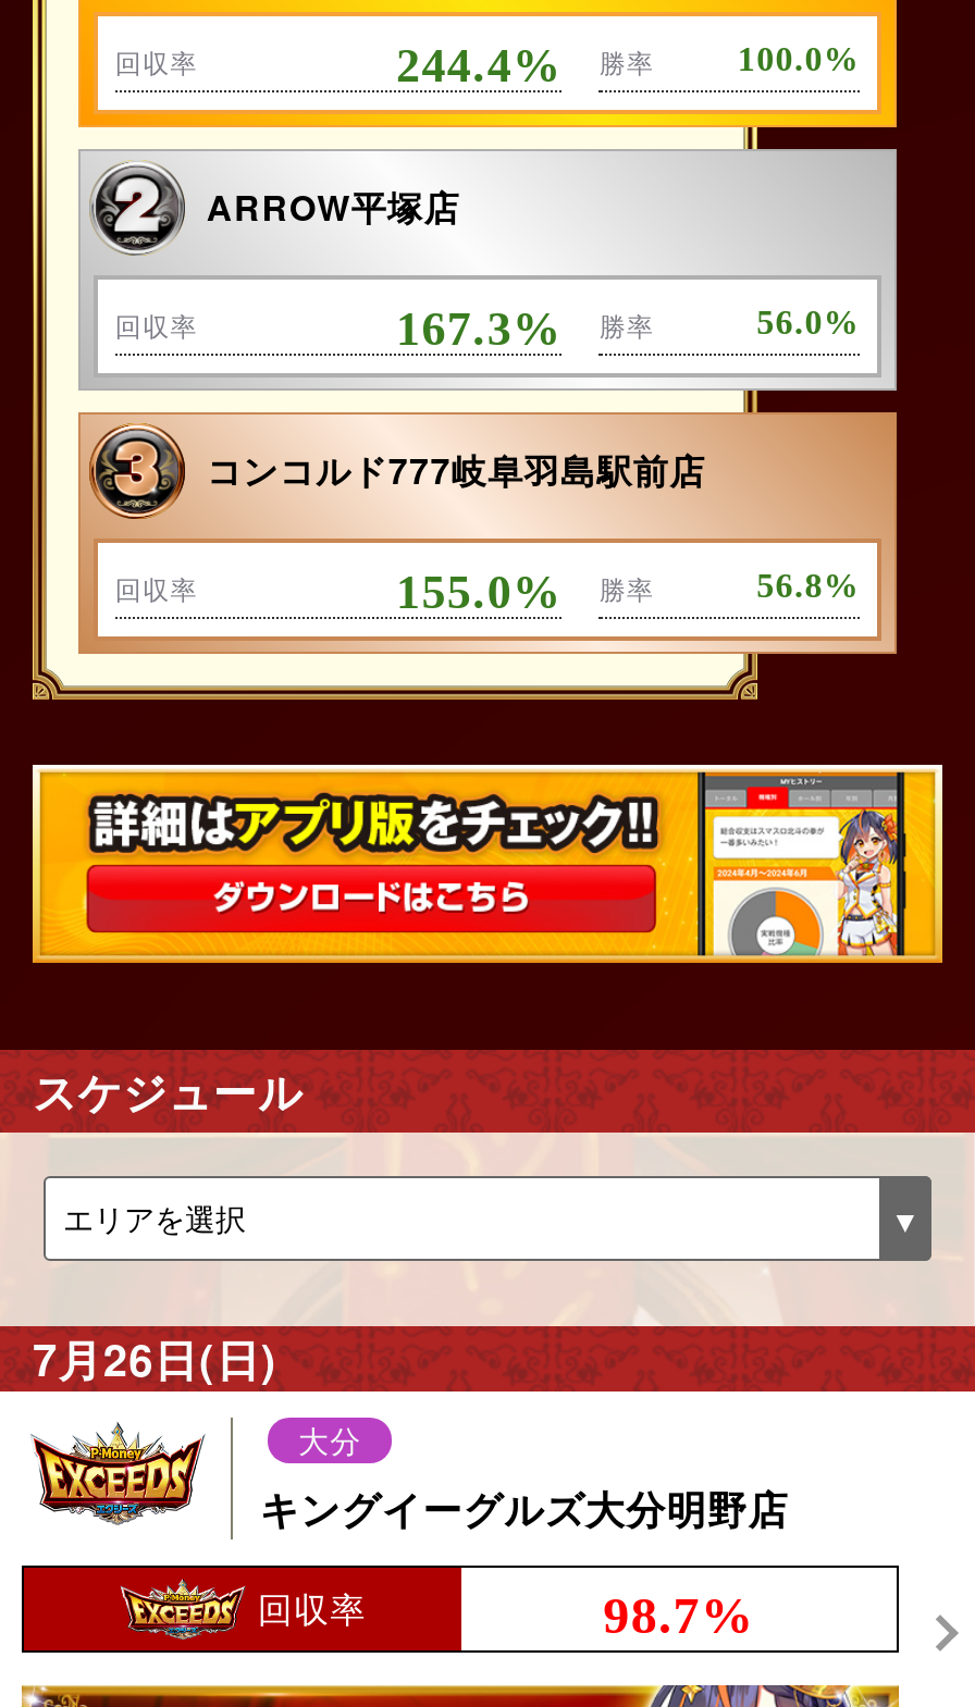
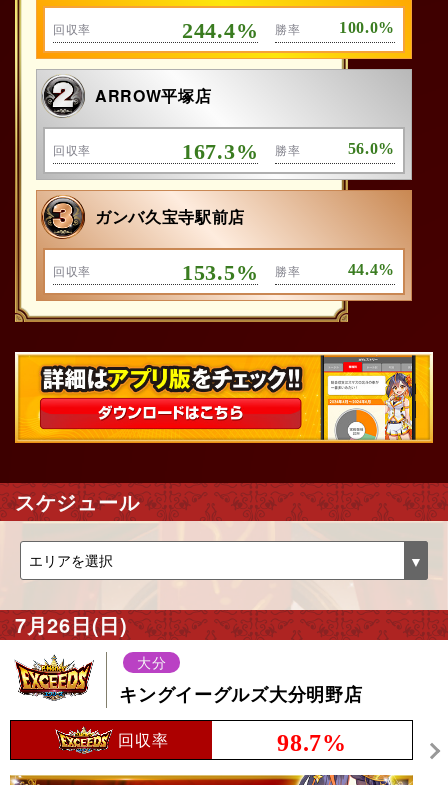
[206,445,706,495] コンコルド777岐阜羽島駅前店 -> [95,205,245,228] ガンバ久宝寺駅前店
[396,565,655,619] 155.0% 勝率 -> [182,260,301,285] 153.5% 勝率
[756,567,860,604] 56.8% -> [348,261,395,278] 44.4%

